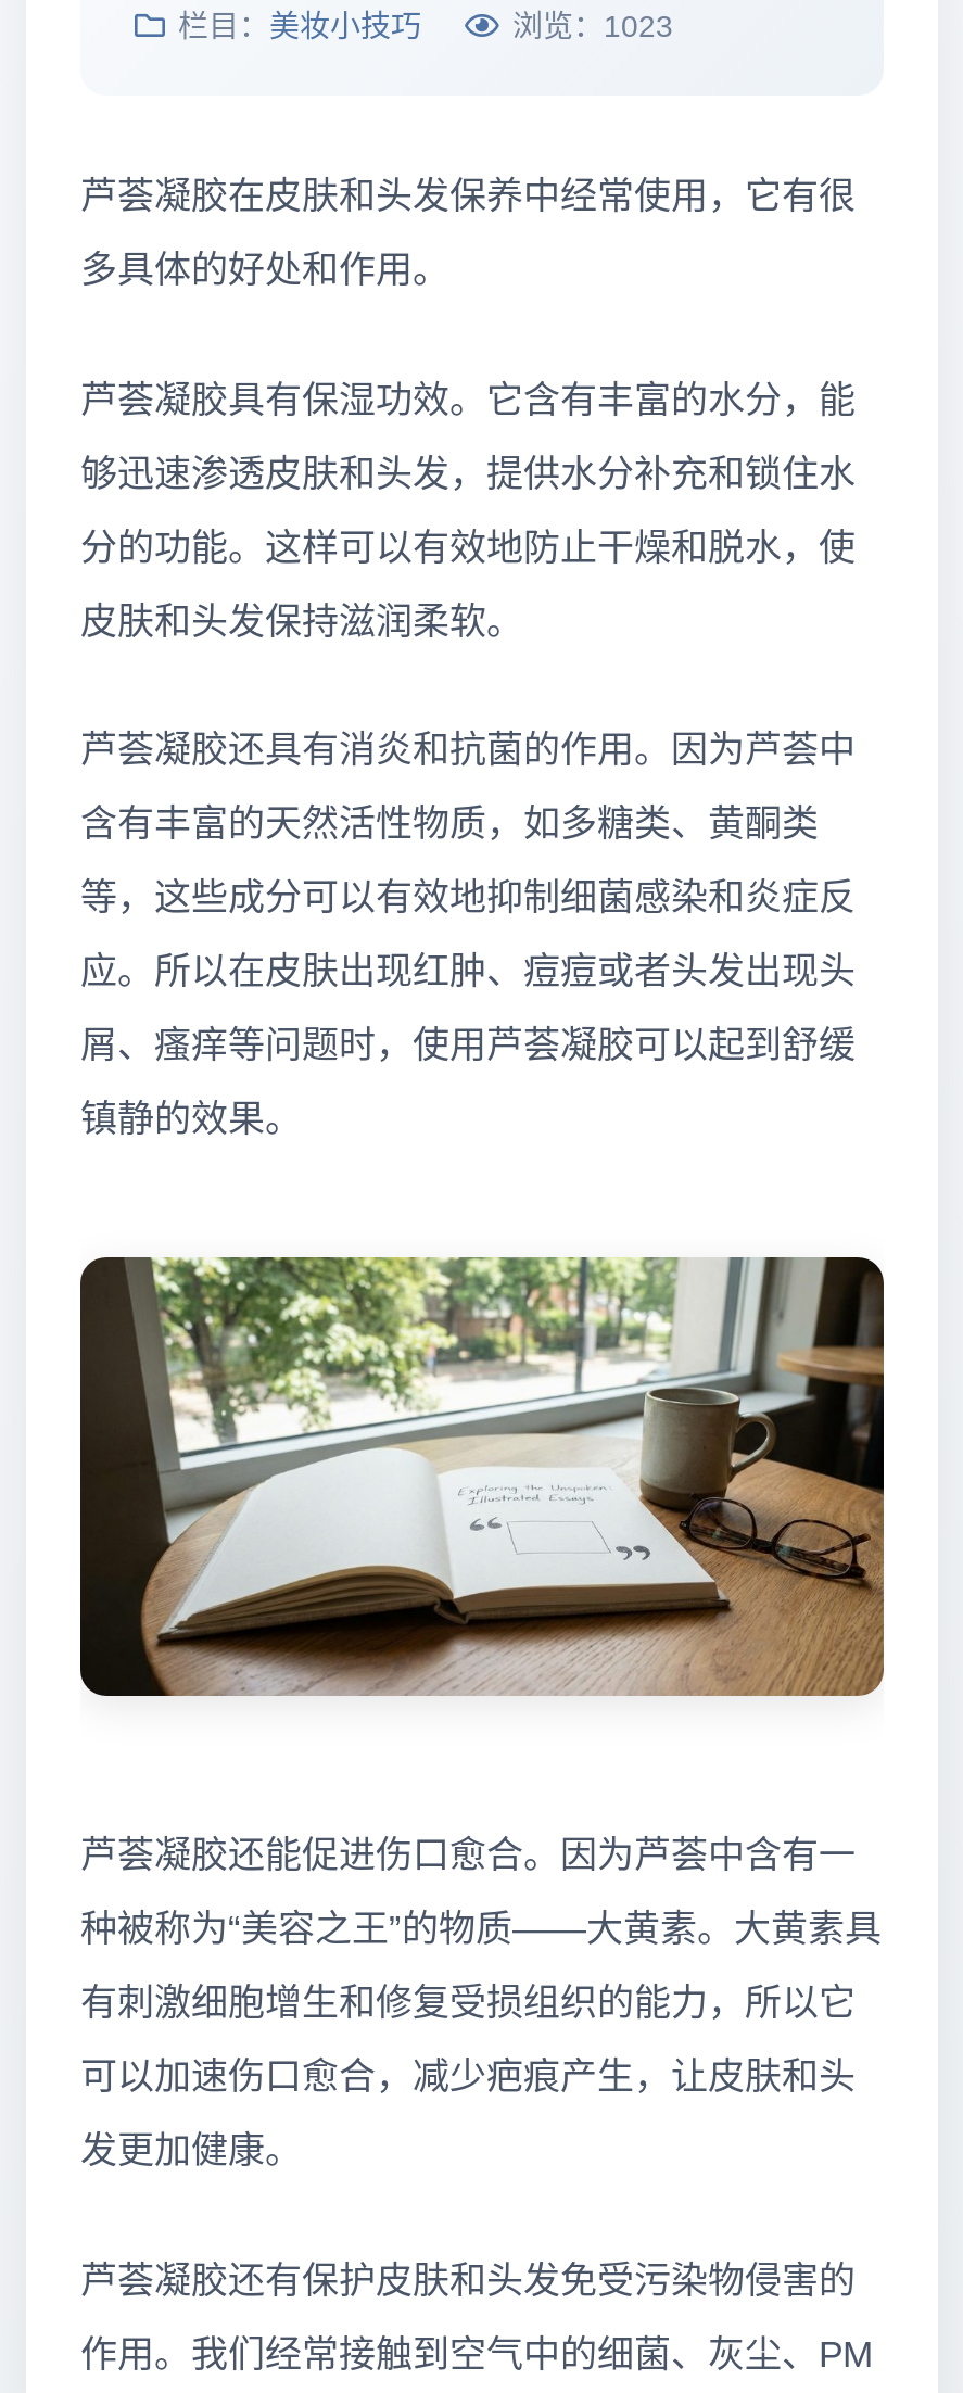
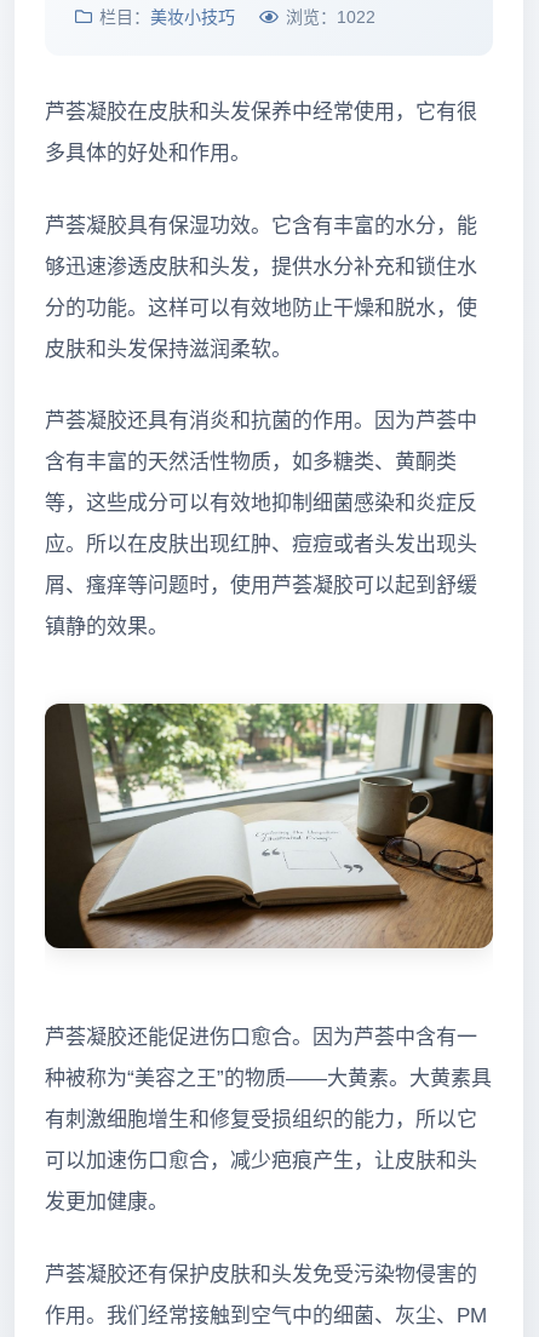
[512,10,673,44] 浏览：1023 -> [286,8,375,27] 浏览：1022

